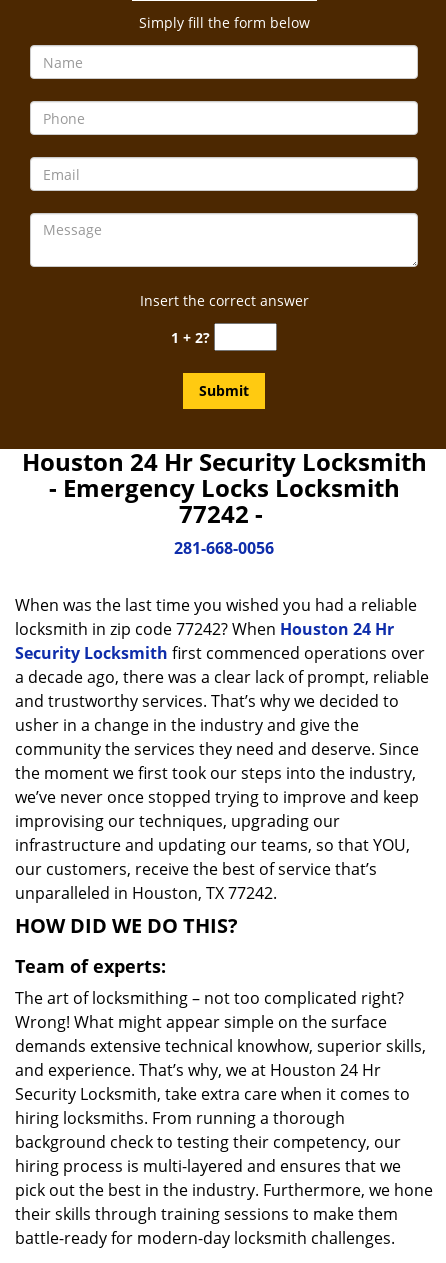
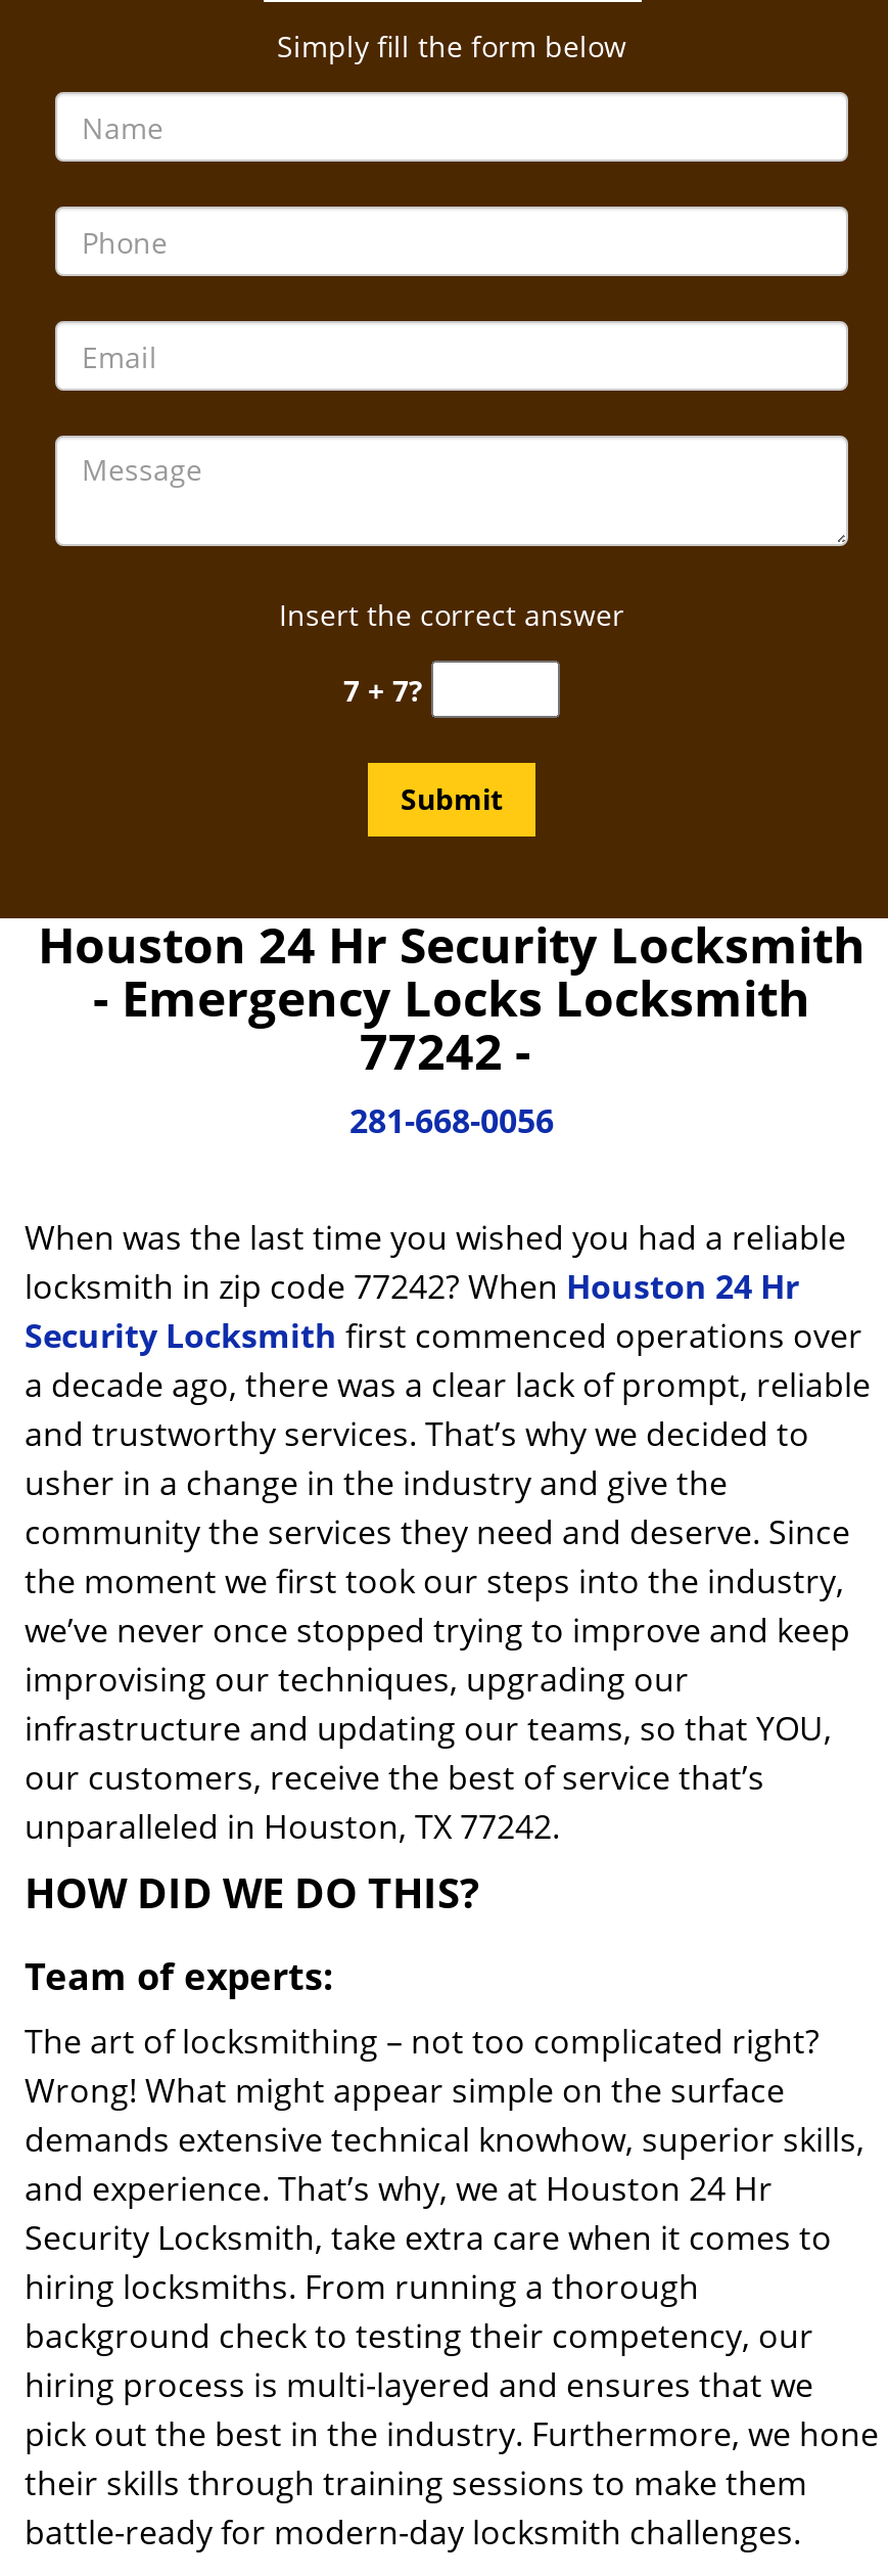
[171,328,210,347] 1 + 2? -> [343,671,423,710] 7 + 7?

